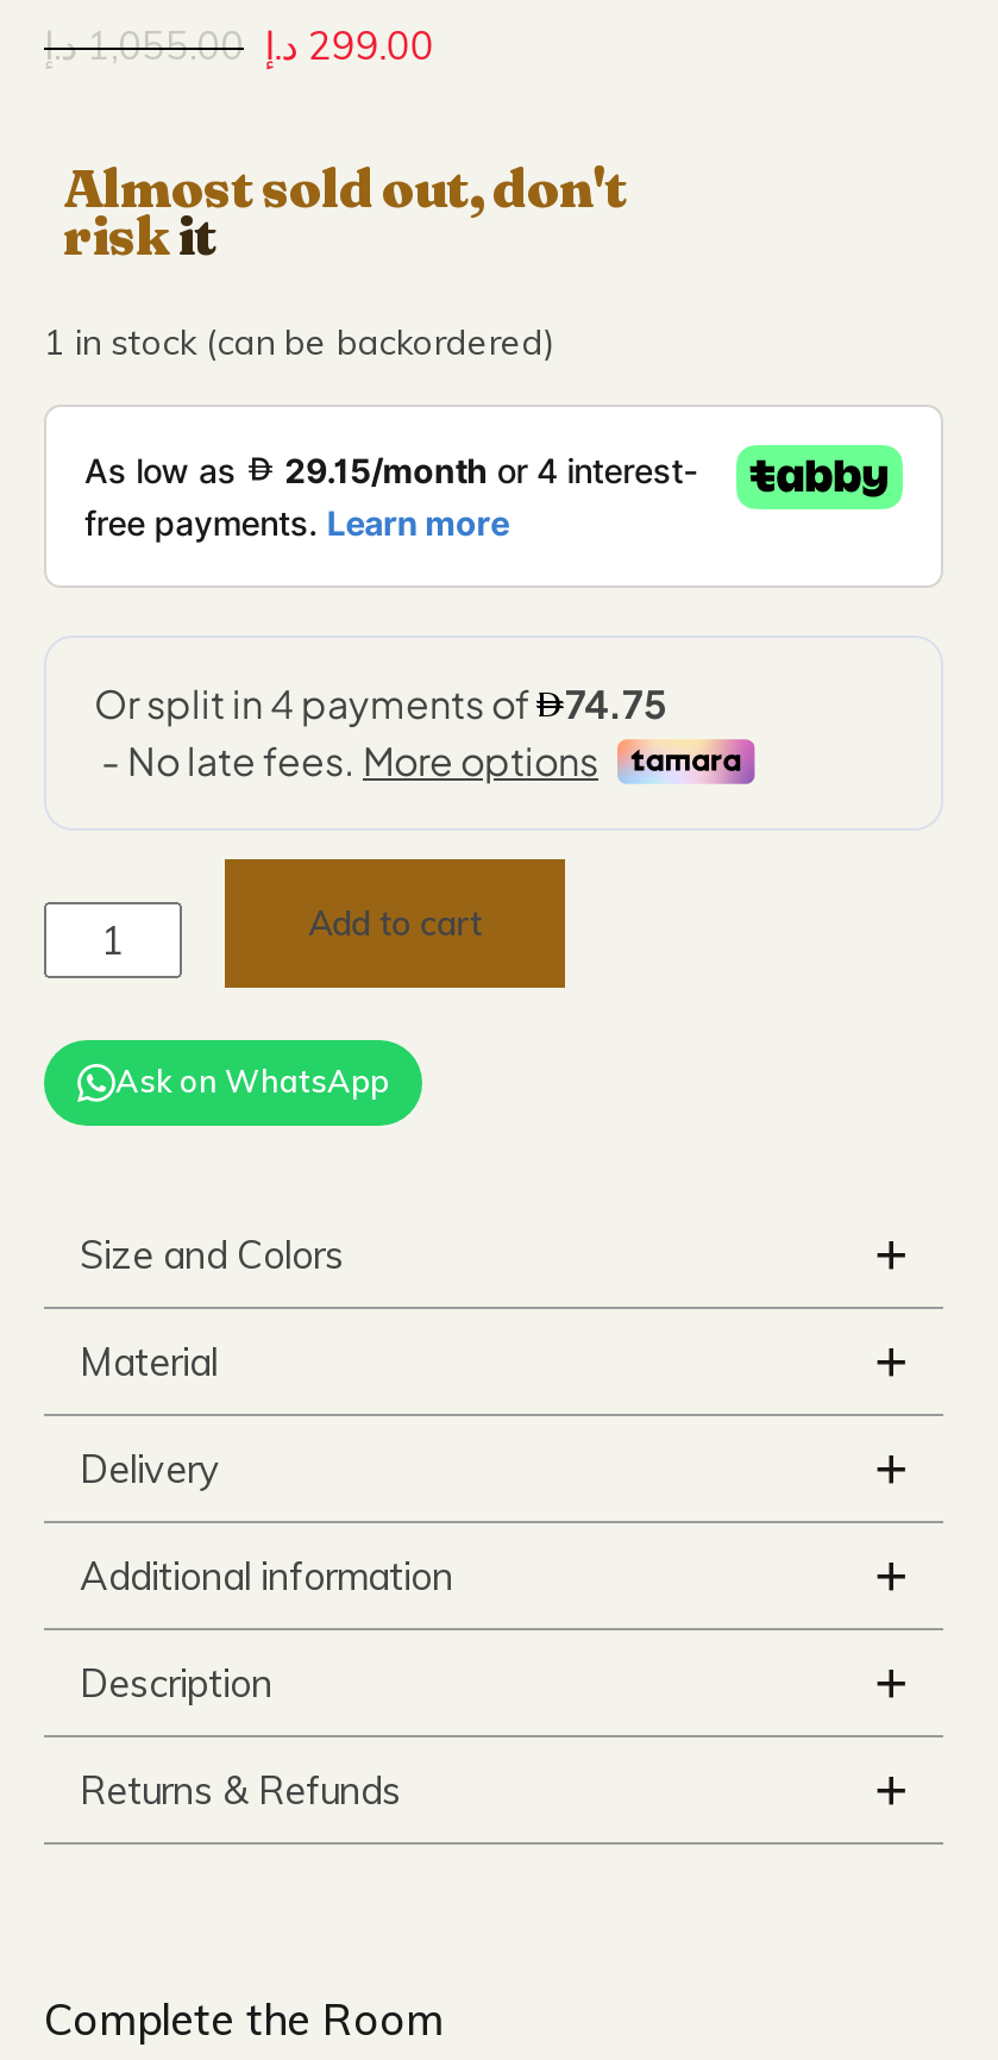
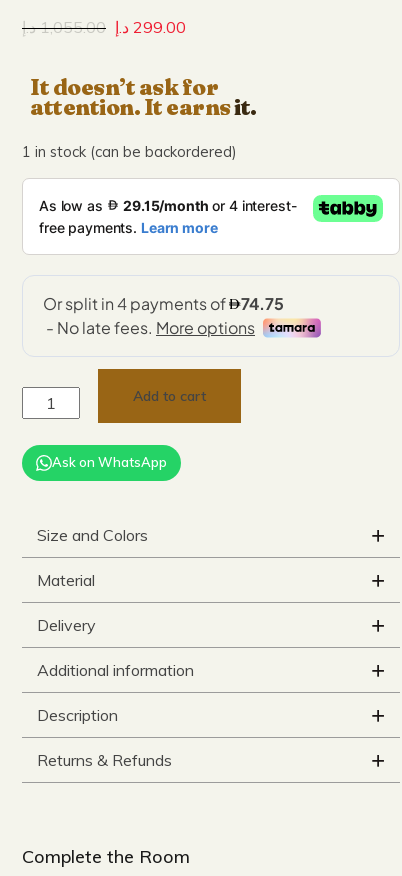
[63,155,627,269] Almost sold out, don't | riskit -> [30,73,256,121] It doesn’t ask for | attention. It earnsit.

